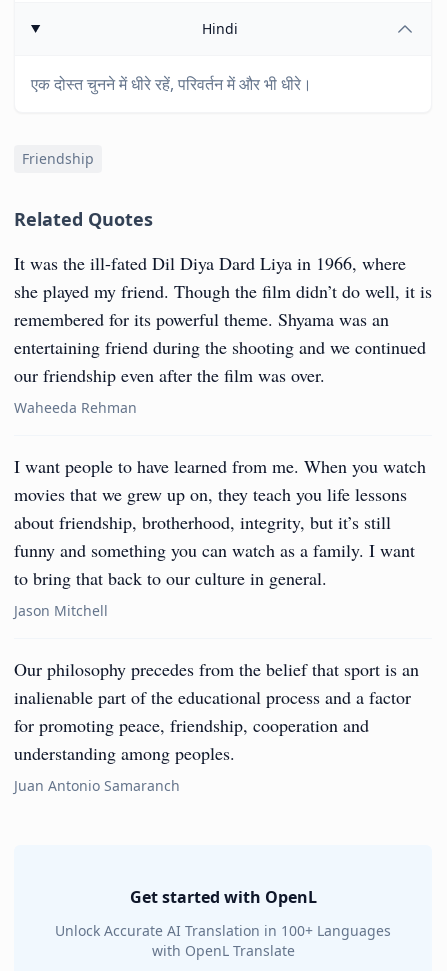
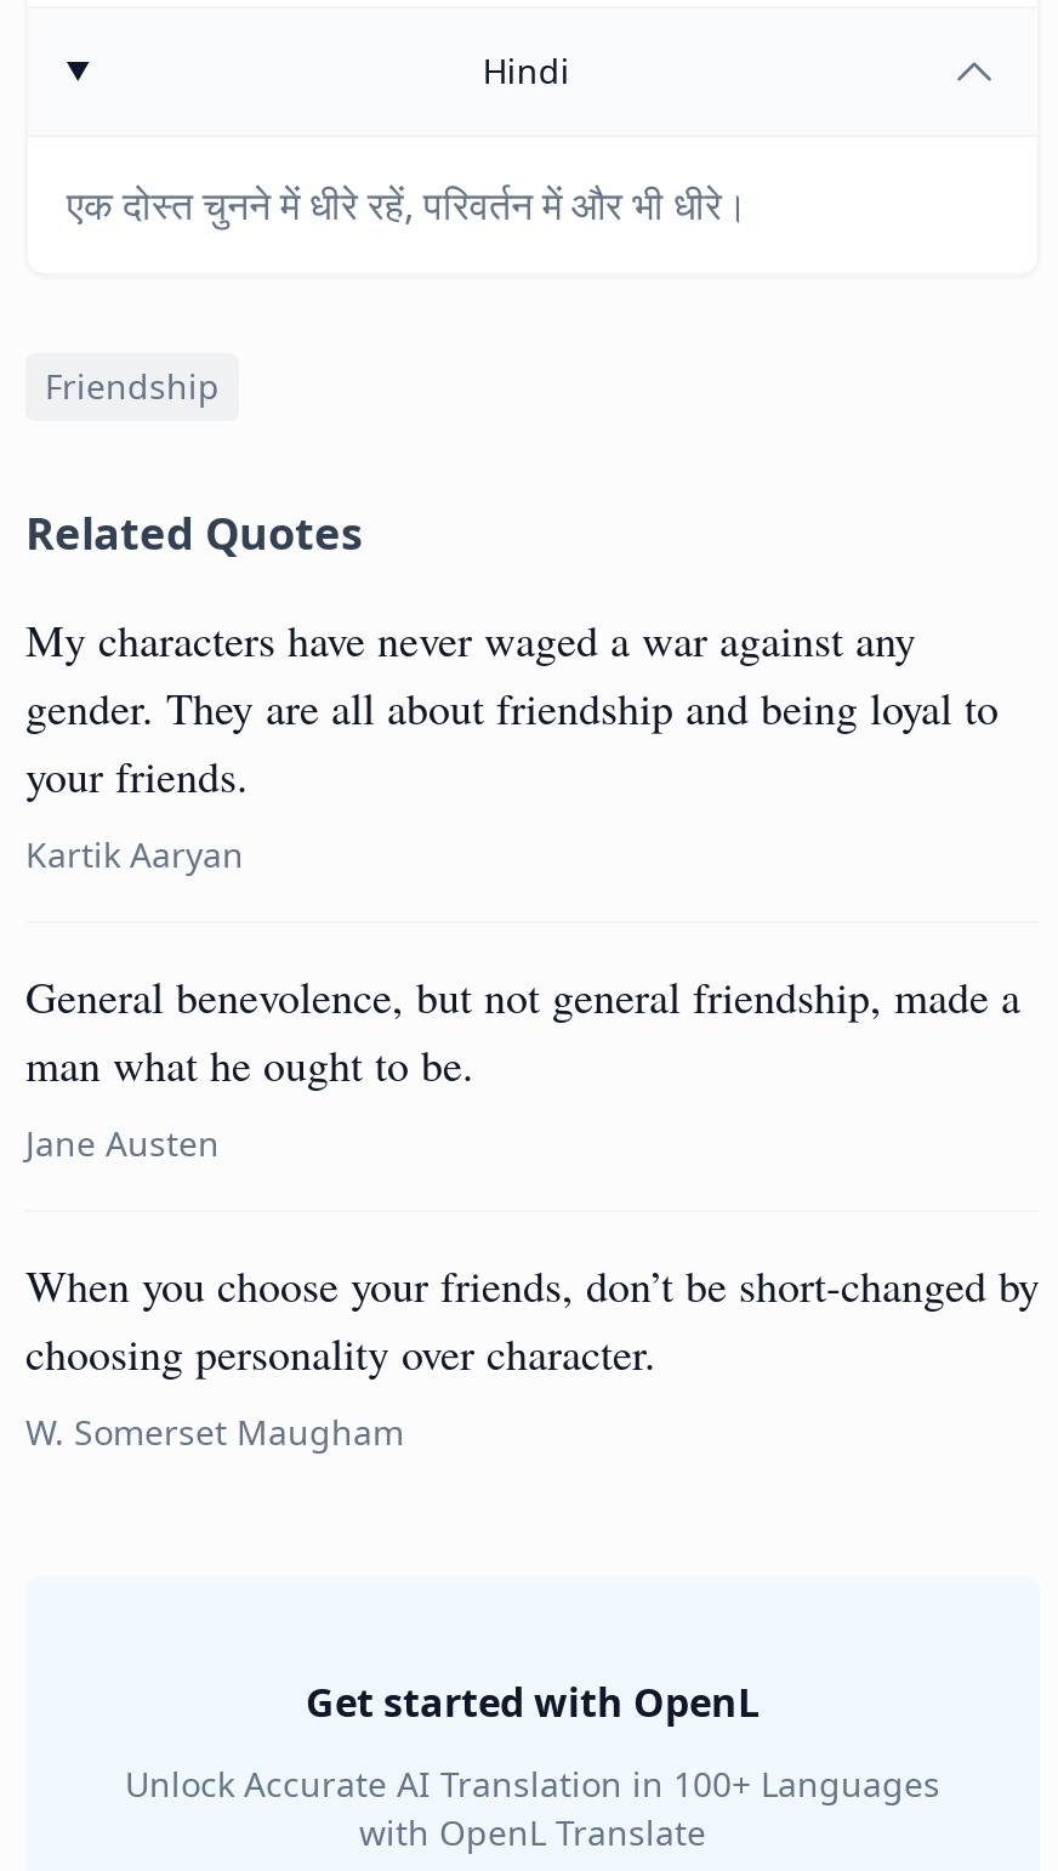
[14,251,432,387] It was the ill-fated Dil Diya Dard Liya in 1966, where | she played my friend. Though the film didn’t do well, it is | remembered for its powerful theme. Shyama was an | entertaining friend during the shooting and we continued | our friendship even after the film was over. -> [25,610,999,804] My characters have never waged a war against any | gender. They are all about friendship and being loyal to | your friends.
[14,398,137,417] Waheeda Rehman -> [25,831,244,877] Kartik Aaryan
[14,454,426,590] I want people to have learned from me. When you watch | movies that we grew up on, they teach you life lessons | about friendship, brotherhood, integrity, but it’s still | funny and something you can watch as a family. I want | to bring that back to our culture in general. -> [25,967,1020,1093] General benevolence, but not general friendship, made a | man what he ought to be.
[14,601,108,620] Jason Mitchell -> [25,1120,220,1166] Jane Austen
[14,657,419,765] Our philosophy precedes from the belief that sport is an | inalienable part of the educational process and a factor | for promoting peace, friendship, cooperation and | understanding among peoples. -> [25,1256,1040,1382] When you choose your friends, don’t be short-changed by | choosing personality over character.
[14,776,180,795] Juan Antonio Samaranch -> [25,1409,404,1455] W. Somerset Maugham

